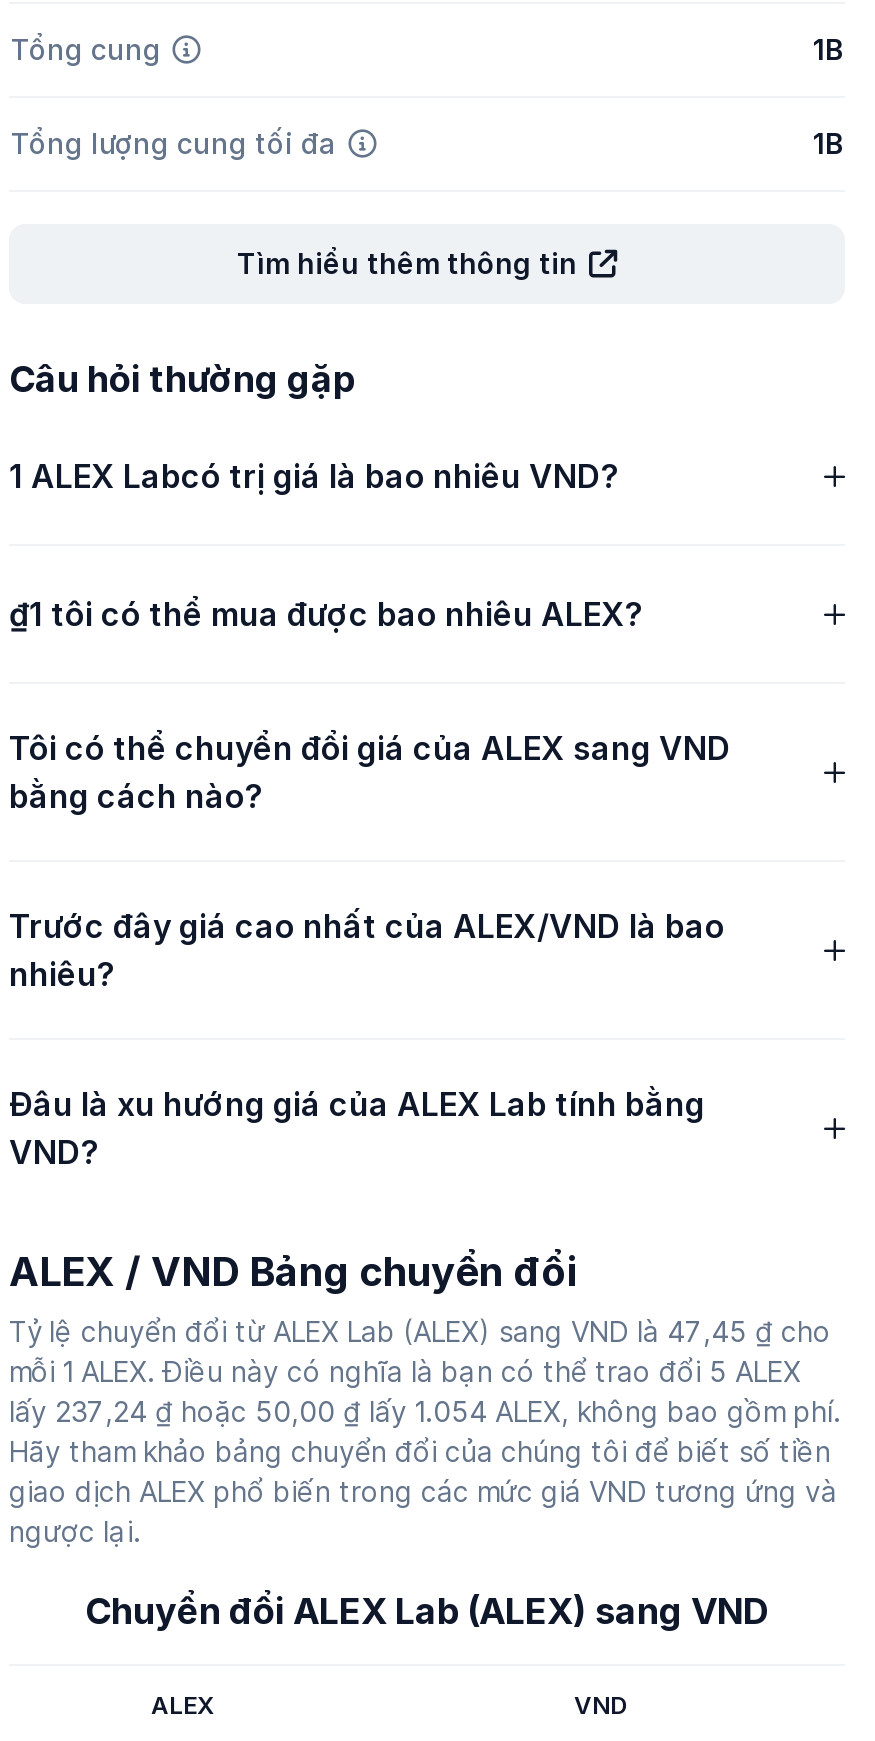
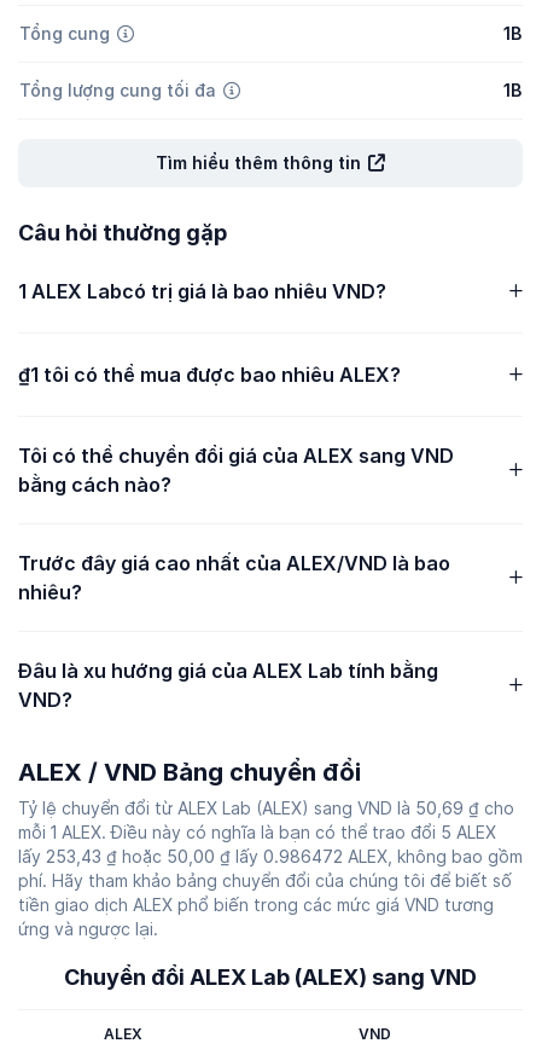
[9,1314,831,1348] Tỷ lệ chuyển đổi từ ALEX Lab (ALEX) sang VND là 47,45 ₫ cho -> [18,798,514,818] Tỷ lệ chuyển đổi từ ALEX Lab (ALEX) sang VND là 50,69 ₫ cho
[9,1394,841,1548] lấy 237,24 ₫ hoặc 50,00 ₫ lấy 1.054 ALEX, không bao gồm phí. | Hãy tham khảo bảng chuyển đổi của chúng tôi để biết số tiền | giao dịch ALEX phổ biến trong các mức giá VND tương ứng và | ngược lại. -> [18,846,523,939] lấy 253,43 ₫ hoặc 50,00 ₫ lấy 0.986472 ALEX, không bao gồm | phí. Hãy tham khảo bảng chuyển đổi của chúng tôi để biết số | tiền giao dịch ALEX phổ biến trong các mức giá VND tương | ứng và ngược lại.

